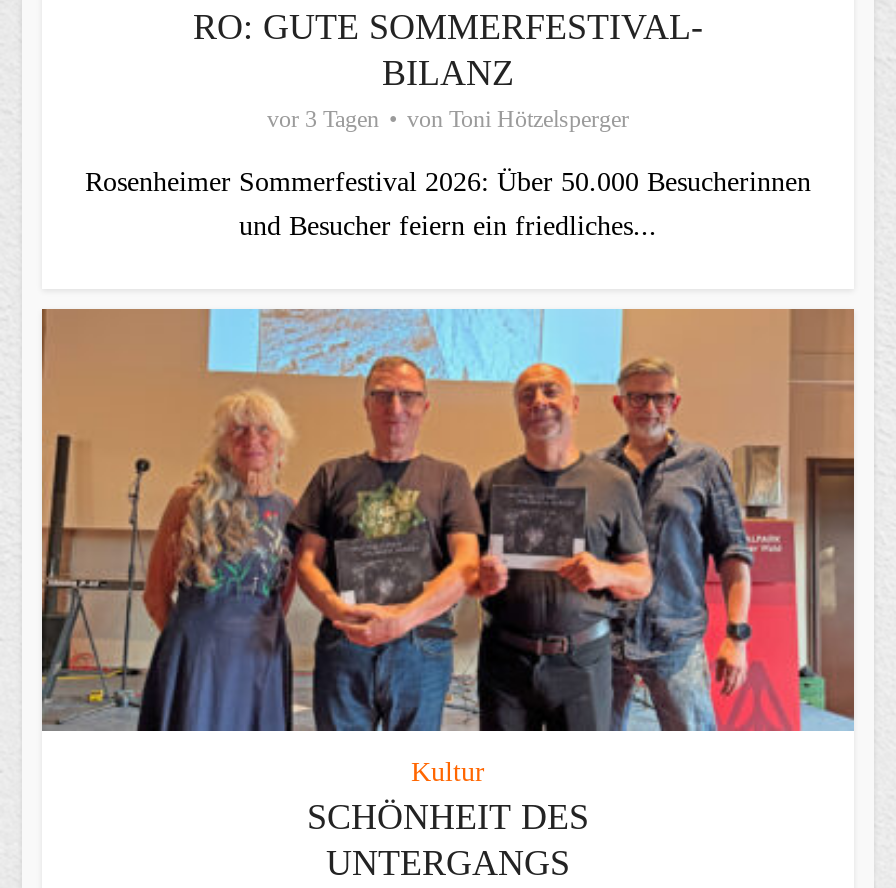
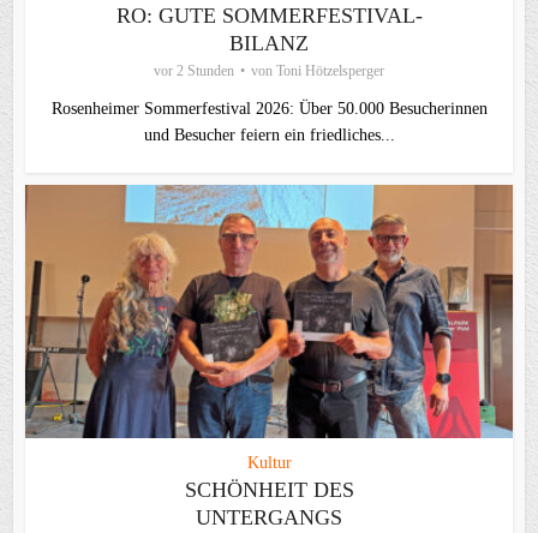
[267,104,629,132] vor 3 Tagen von Toni Hötzelsperger -> [154,62,384,79] vor 2 Stunden von Toni Hötzelsperger

